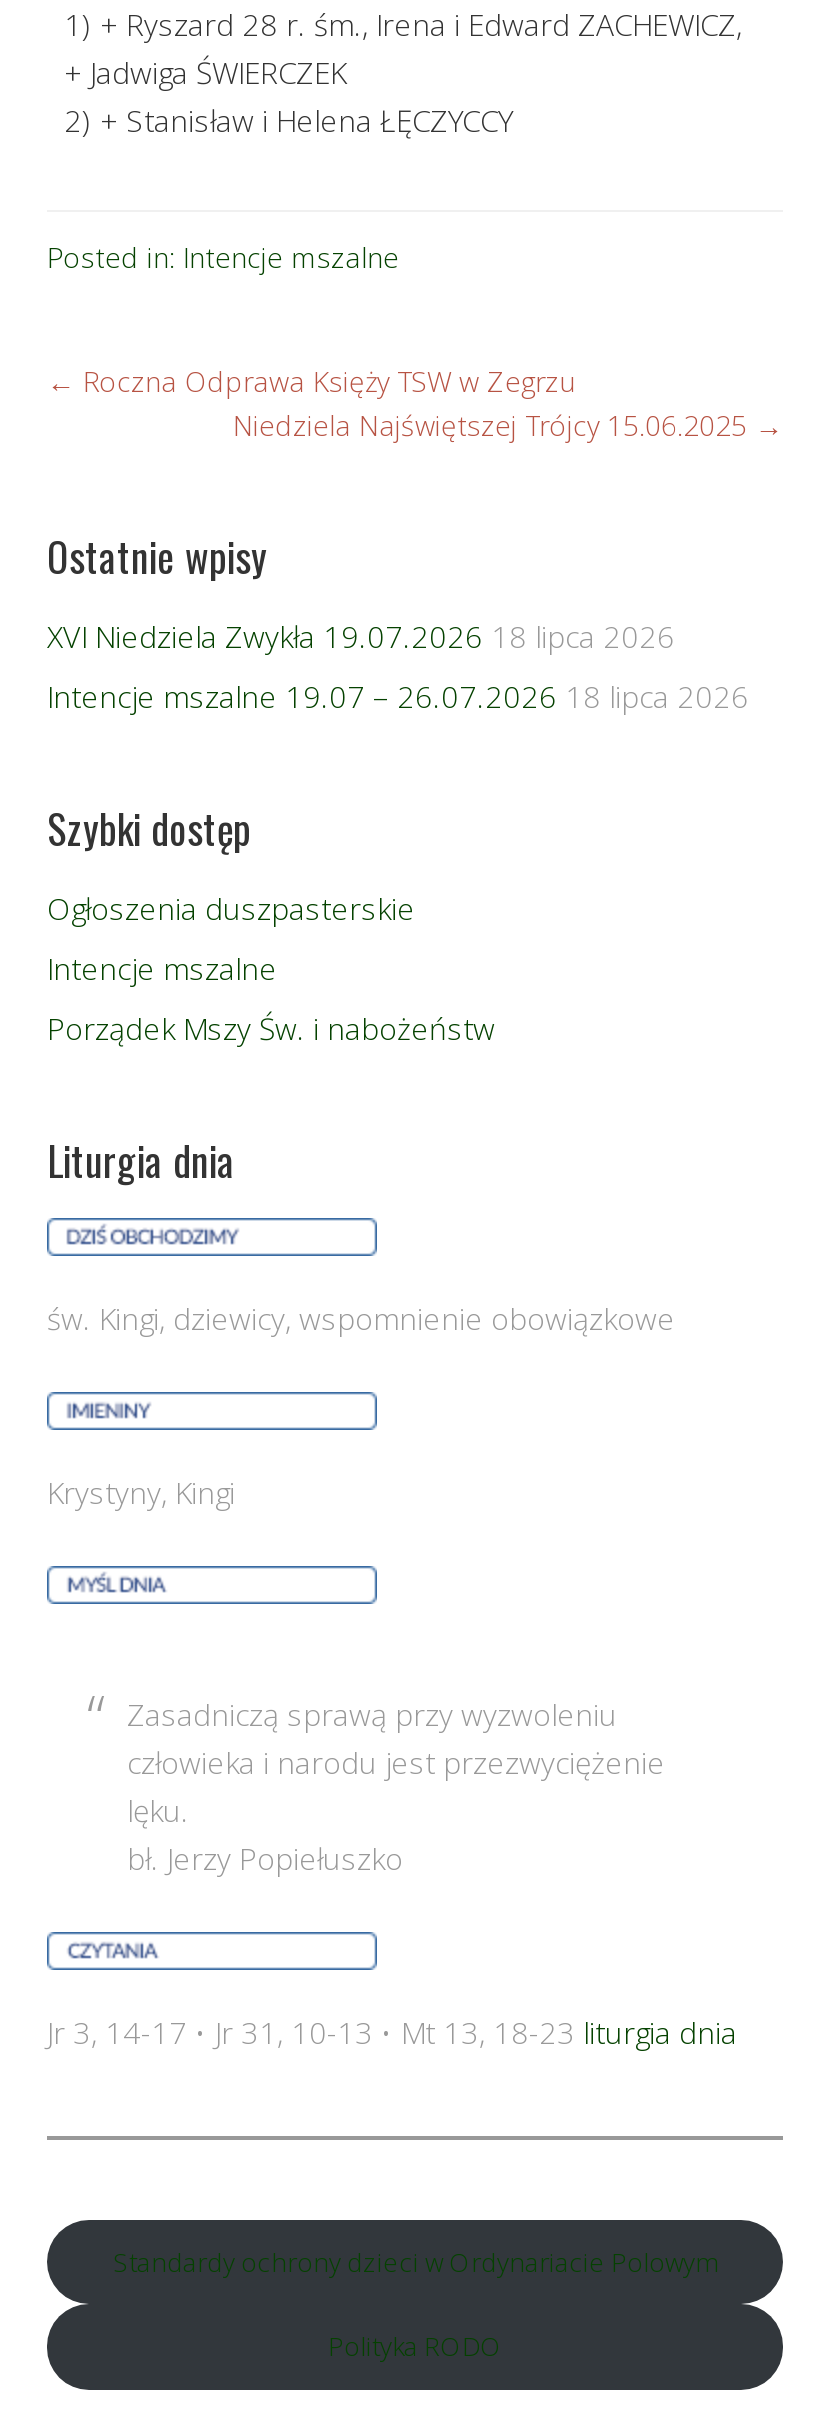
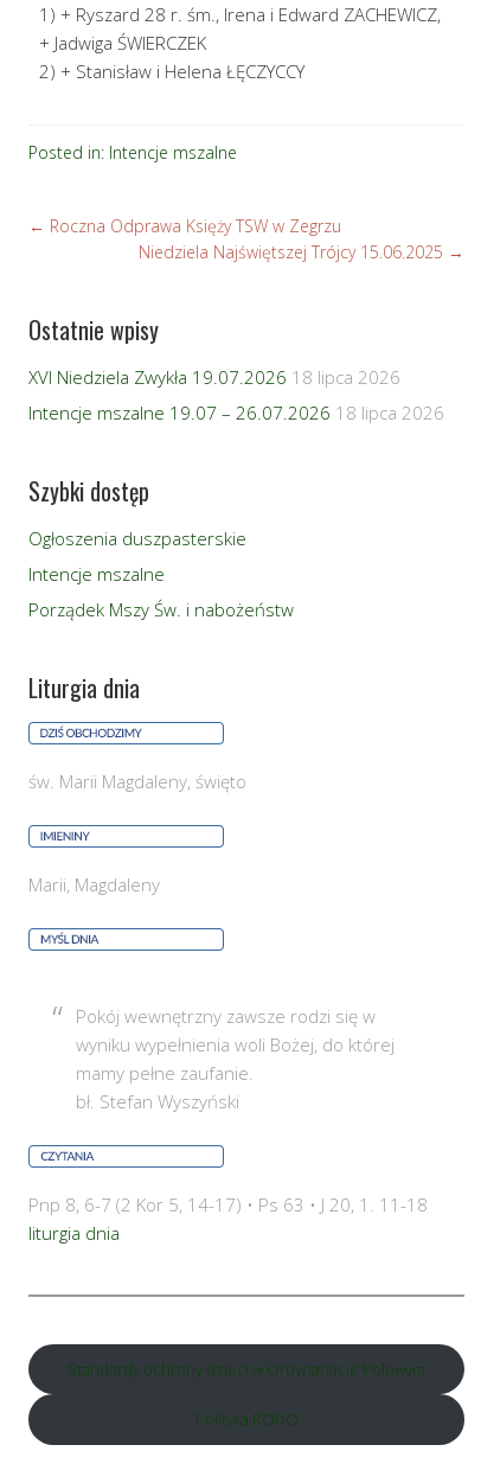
[47,1298,675,1338] św. Kingi, dziewicy, wspomnienie obowiązkowe -> [28,769,246,793] św. Marii Magdaleny, święto
[47,1472,235,1512] Krystyny, Kingi -> [28,872,160,896] Marii, Magdaleny
[127,1694,665,1878] Zasadniczą sprawą przy wyzwoleniu | człowieka i narodu jest przezwyciężenie | lęku. | bł. Jerzy Popiełuszko -> [76,1004,395,1113] Pokój wewnętrzny zawsze rodzi się w | wyniku wypełnienia woli Bożej, do której | mamy pełne zaufanie. | bł. Stefan Wyszyński
[47,2012,737,2052] Jr 3, 14-17 • Jr 31, 10-13 • Mt 13, 18-23 liturgia dnia -> [28,1193,428,1245] Pnp 8, 6-7 (2 Kor 5, 14-17) • Ps 63 • J 20, 1. 11-18 | liturgia dnia

